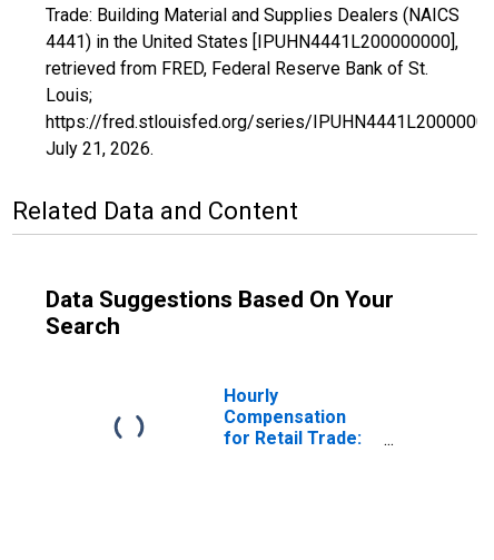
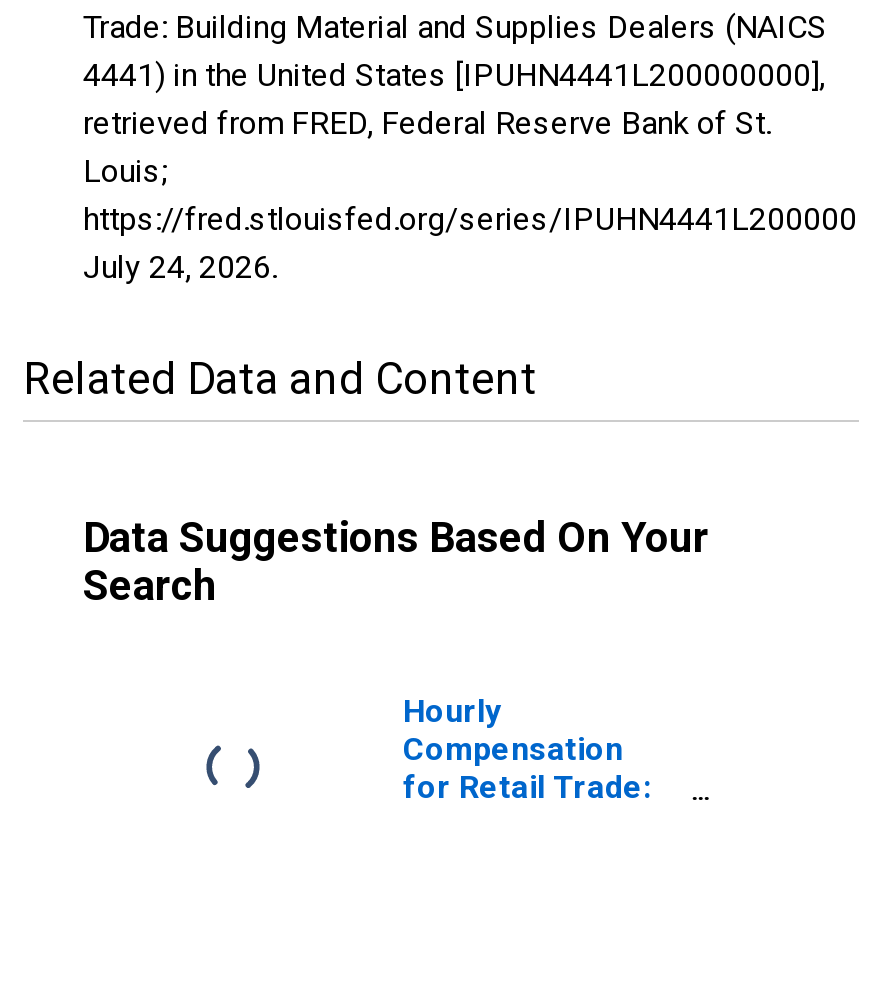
[46,138,154,159] July 21, 2026. -> [83,248,277,286] July 24, 2026.

